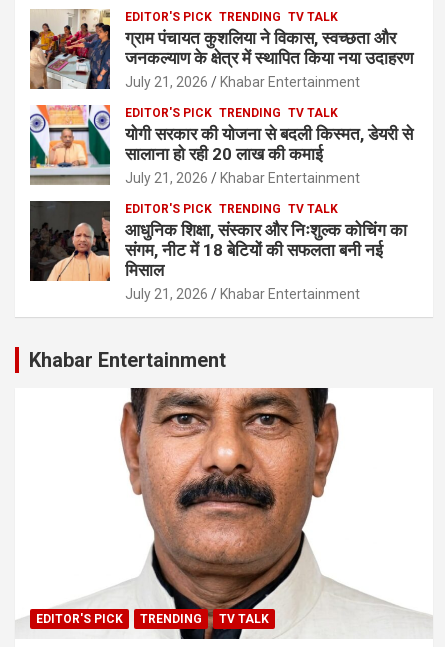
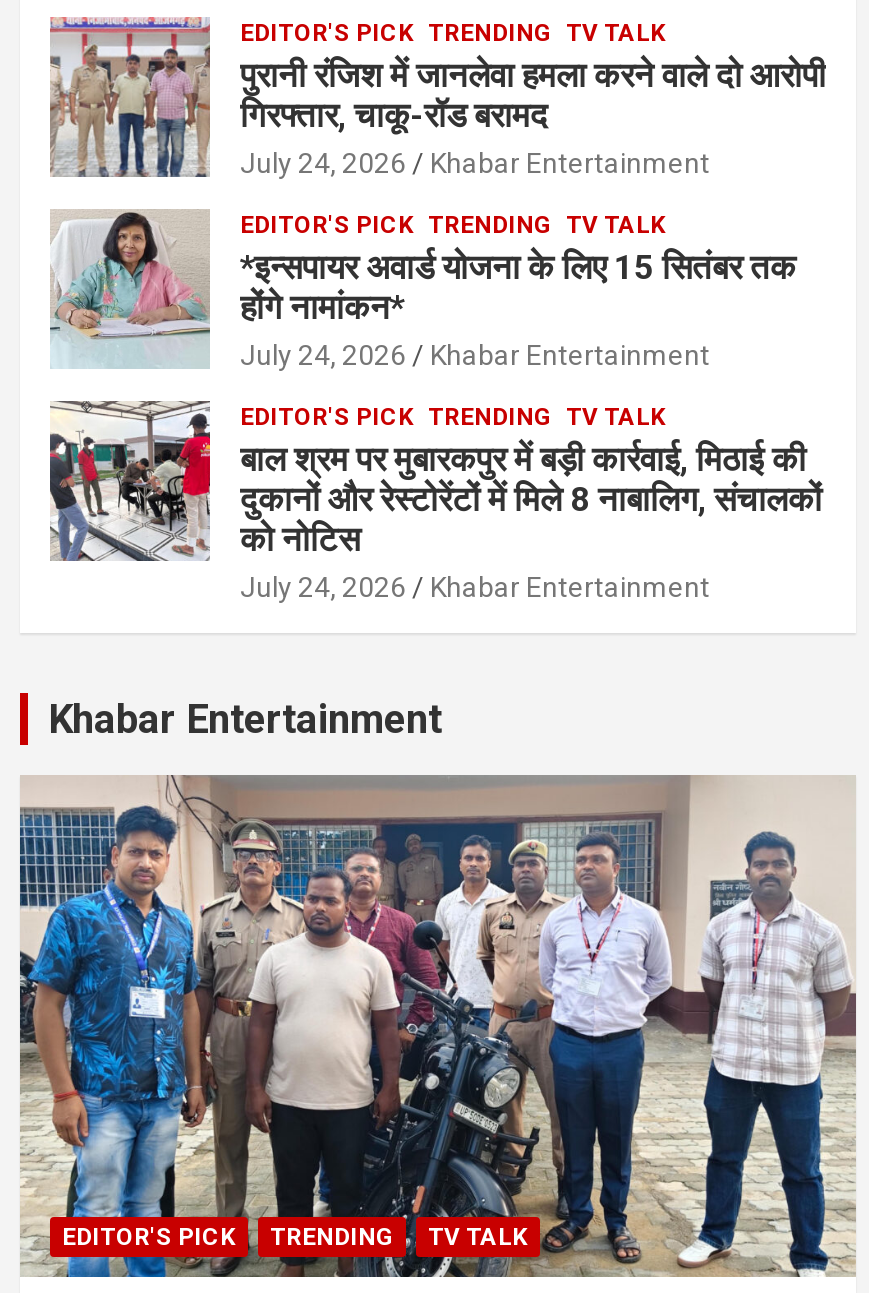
[29,9,413,90] [image] | ग्राम पंचायत कुशलिया ने विकास, स्वच्छता और | जनकल्याण के क्षेत्र में स्थापित किया नया उदाहरण | July 21, 2026 -> [50,17,826,180] [image] | पुरानी रंजिश में जानलेवा हमला करने वाले दो आरोपी | गिरफ्तार, चाकू-रॉड बरामद | July 24, 2026
[29,104,413,186] [image] | योगी सरकार की योजना से बदली किस्मत, डेयरी से | सालाना हो रही 20 लाख की कमाई | July 21, 2026 -> [50,209,796,372] [image] | *इन्सपायर अवार्ड योजना के लिए 15 सितंबर तक | होंगे नामांकन* | July 24, 2026
[29,200,407,302] [image] | आधुनिक शिक्षा, संस्कार और निःशुल्क कोचिंग का | संगम, नीट में 18 बेटियों की सफलता बनी नई | मिसाल | July 21, 2026 -> [48,401,822,604] [image] | बाल श्रम पर मुबारकपुर में बड़ी कार्रवाई, मिठाई की | दुकानों और रेस्टोरेंटों में मिले 8 नाबालिग, संचालकों | को नोटिस | July 24, 2026
[15,388,433,639] [image] -> [18,773,858,1279] [image]

